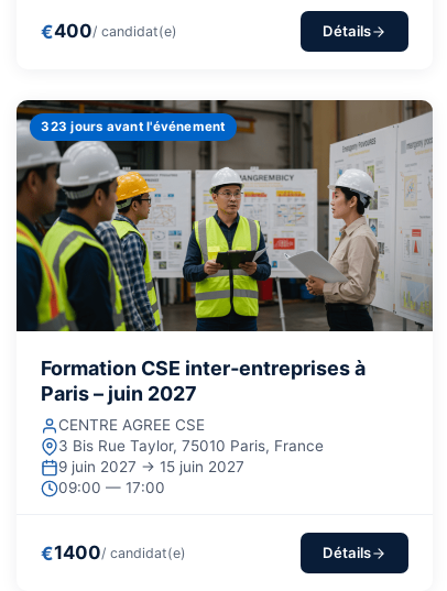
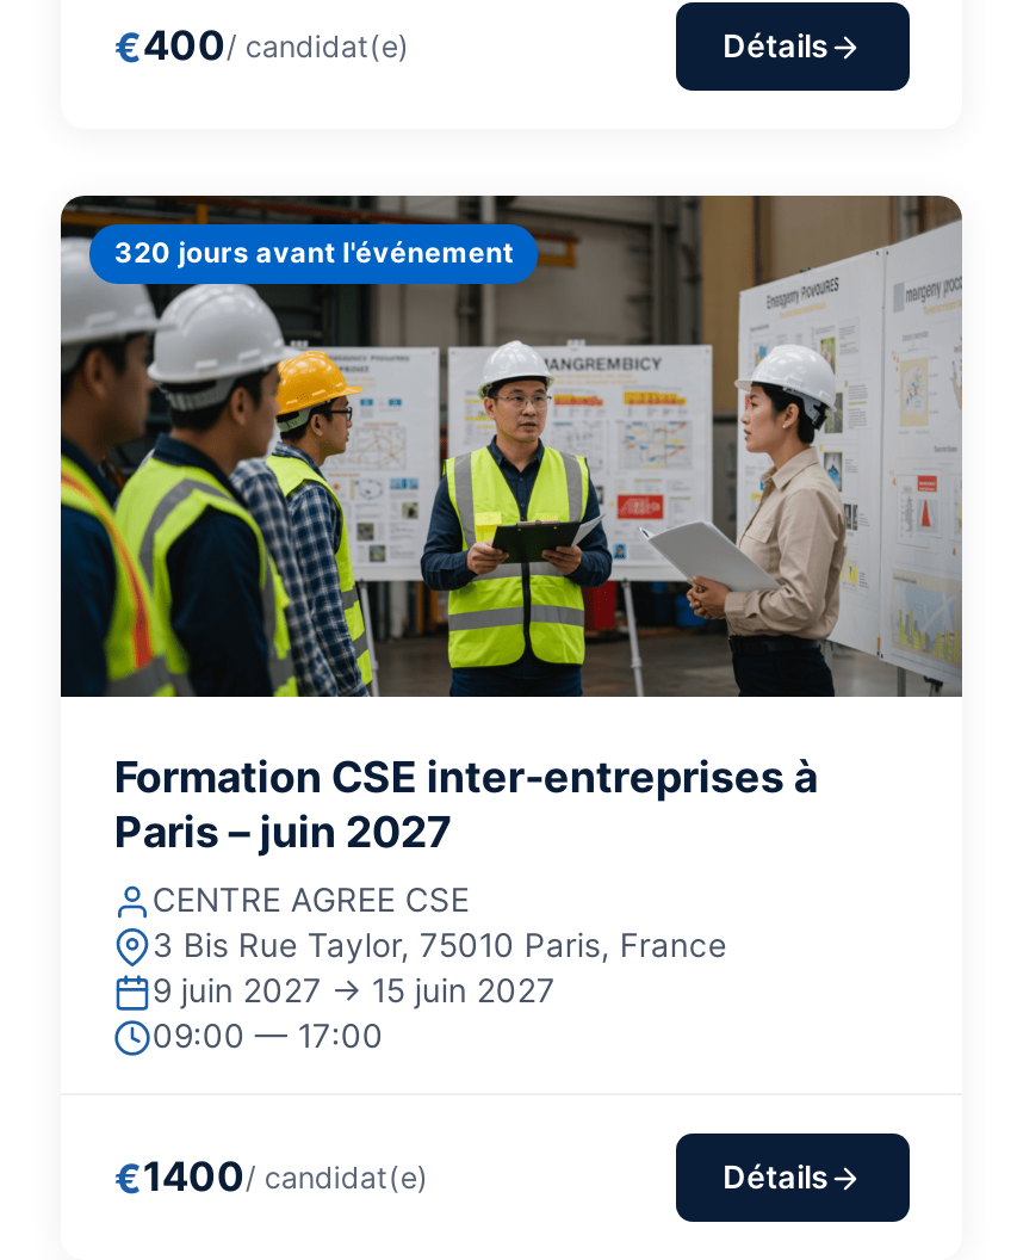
[41,119,225,135] 323 jours avant l'événement -> [114,237,513,270] 320 jours avant l'événement

